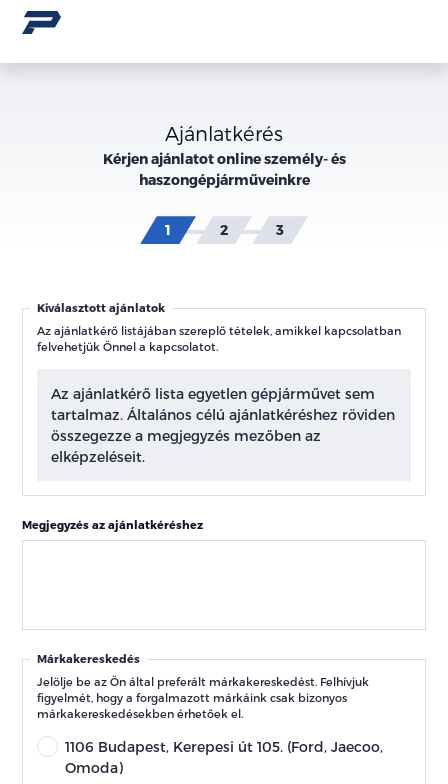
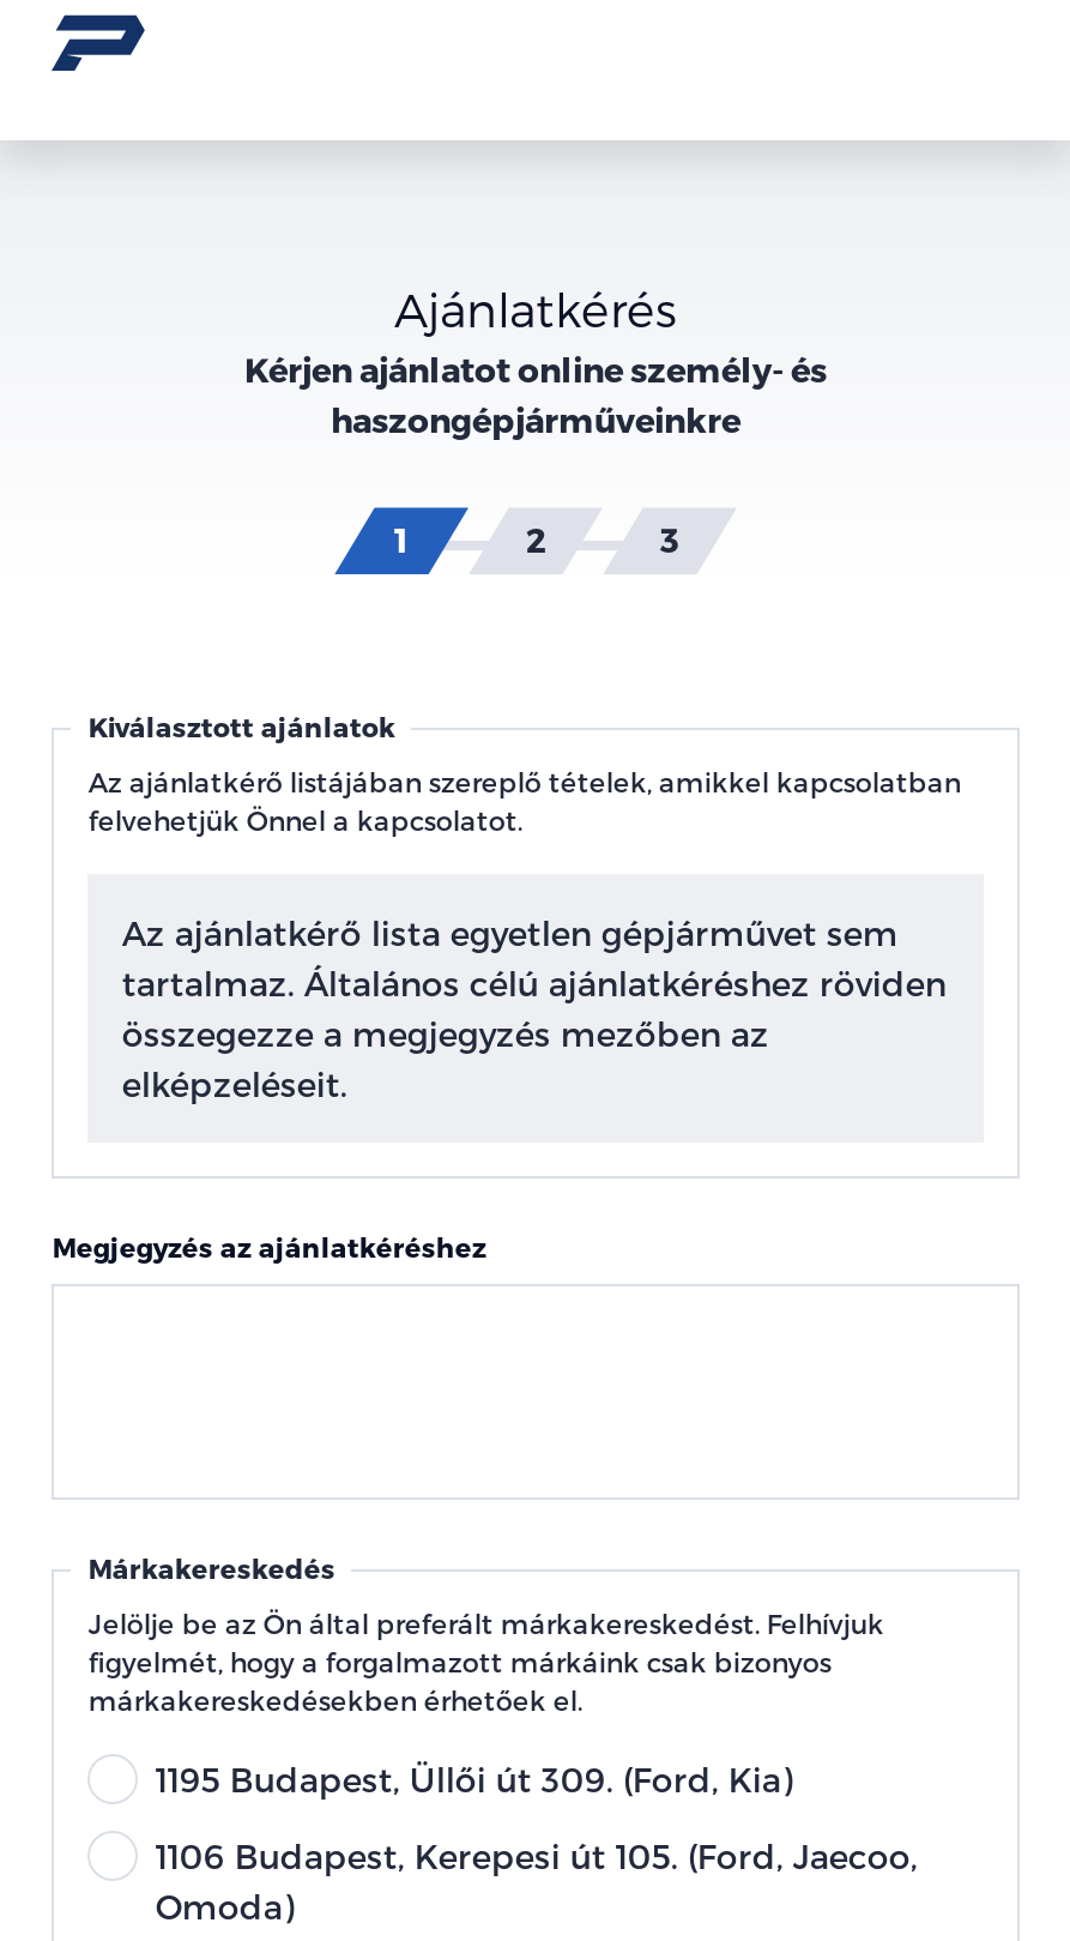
none -> [156,1759,793,1800] 1195 Budapest, Üllői út 309. (Ford, Kia)

